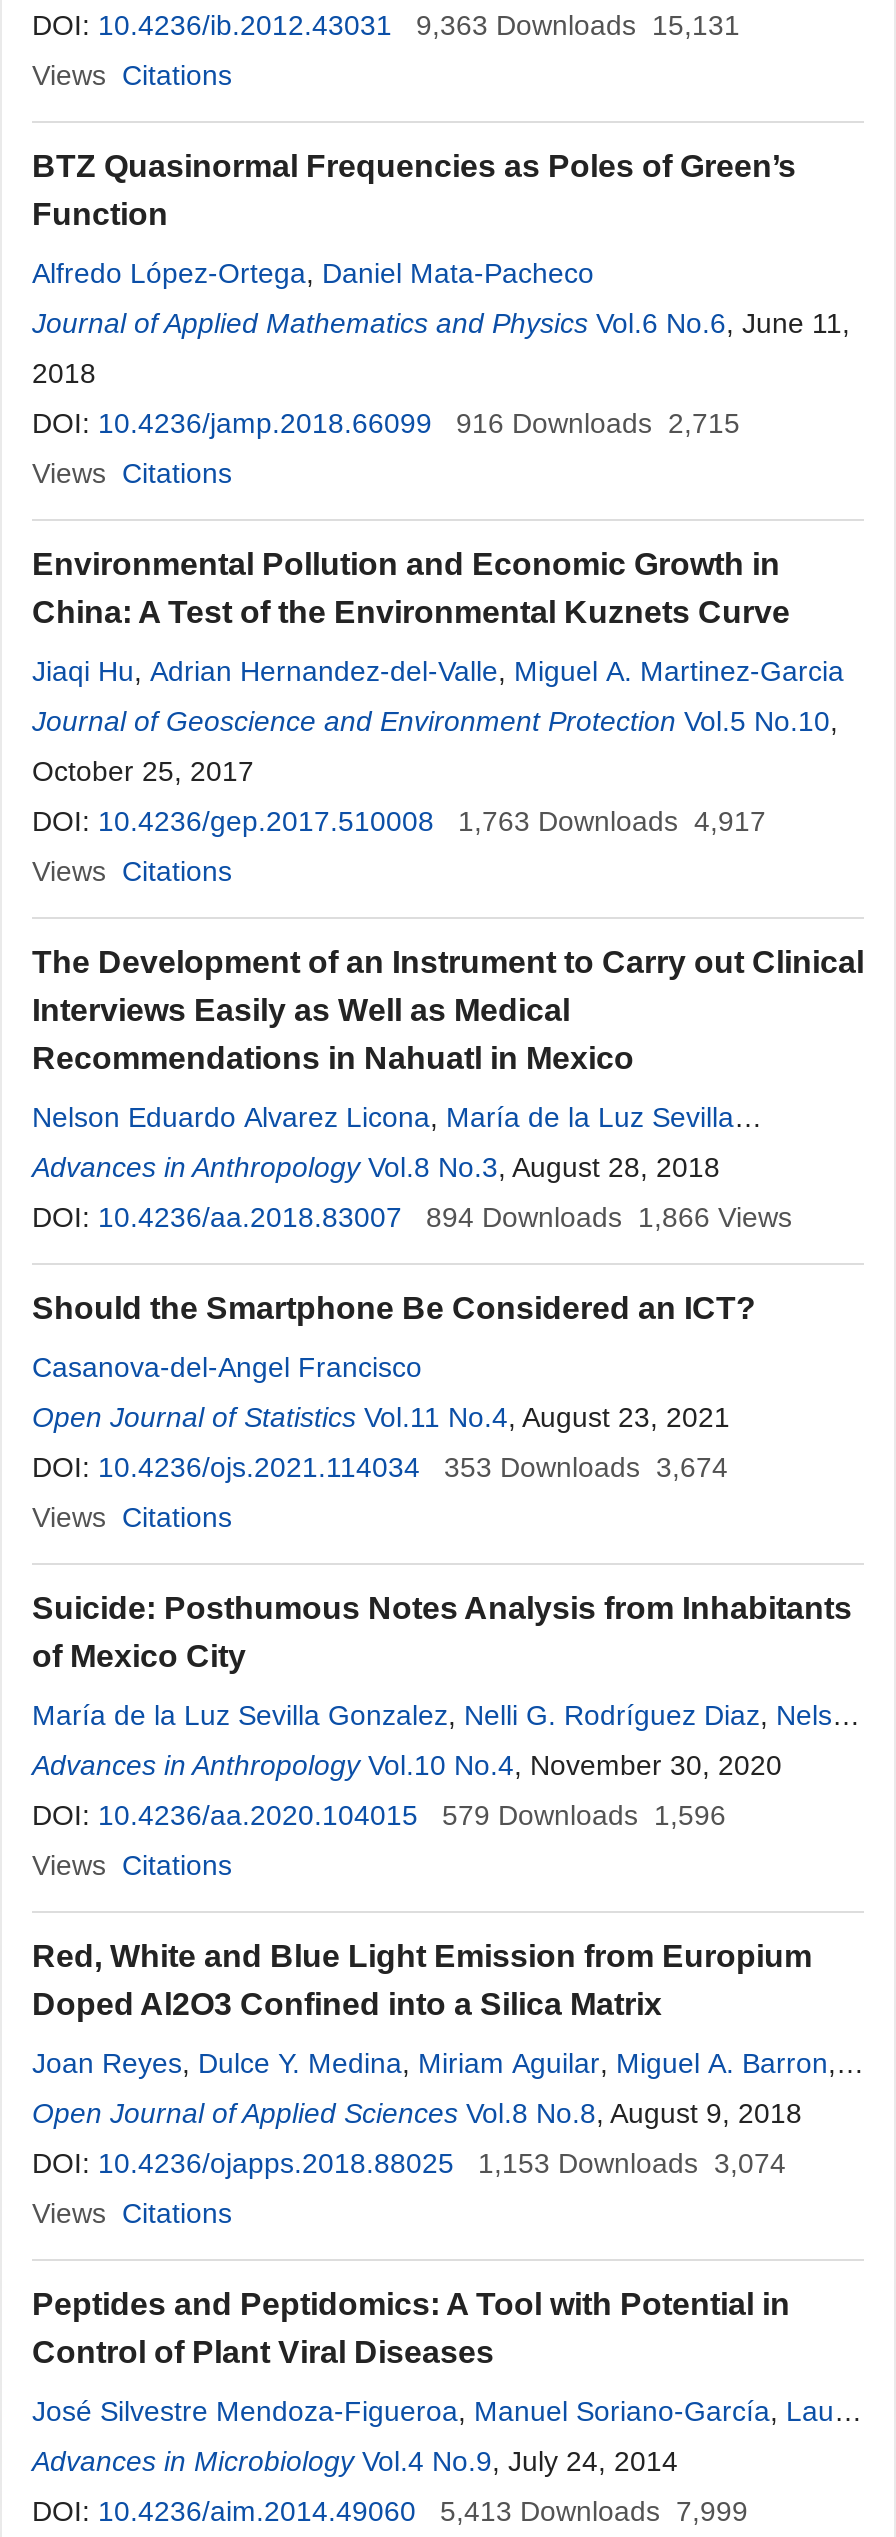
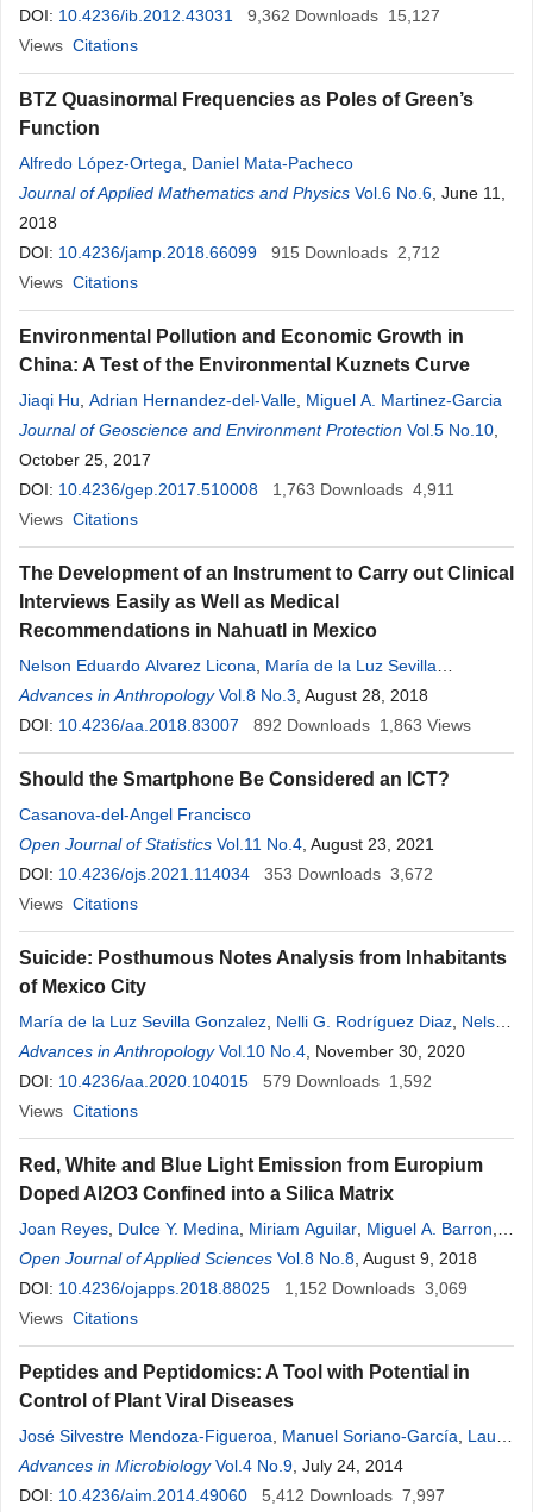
[32,9,740,41] DOI: 10.4236/ib.2012.43031 9,363 Downloads 15,131 -> [19,6,440,25] DOI: 10.4236/ib.2012.43031 9,362 Downloads 15,127
[32,407,740,439] DOI: 10.4236/jamp.2018.66099 916 Downloads 2,715 -> [19,243,440,262] DOI: 10.4236/jamp.2018.66099 915 Downloads 2,712
[32,805,766,837] DOI: 10.4236/gep.2017.510008 1,763 Downloads 4,917 -> [19,480,454,499] DOI: 10.4236/gep.2017.510008 1,763 Downloads 4,911
[426,1201,792,1233] 894 Downloads 1,866 Views -> [253,716,471,735] 892 Downloads 1,863 Views
[32,1451,728,1483] DOI: 10.4236/ojs.2021.114034 353 Downloads 3,674 -> [19,864,433,883] DOI: 10.4236/ojs.2021.114034 353 Downloads 3,672
[32,1799,726,1831] DOI: 10.4236/aa.2020.104015 579 Downloads 1,596 -> [19,1071,432,1091] DOI: 10.4236/aa.2020.104015 579 Downloads 1,592
[32,2147,786,2179] DOI: 10.4236/ojapps.2018.88025 1,153 Downloads 3,074 -> [19,1279,468,1298] DOI: 10.4236/ojapps.2018.88025 1,152 Downloads 3,069
[32,2495,748,2527] DOI: 10.4236/aim.2014.49060 5,413 Downloads 7,999 -> [19,1486,445,1505] DOI: 10.4236/aim.2014.49060 5,412 Downloads 7,997

